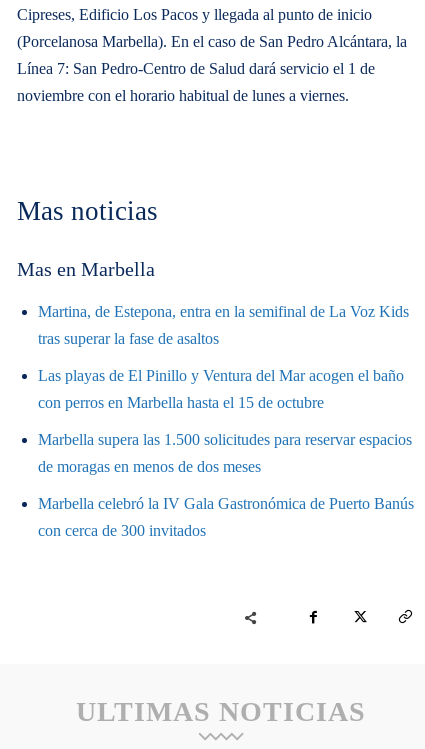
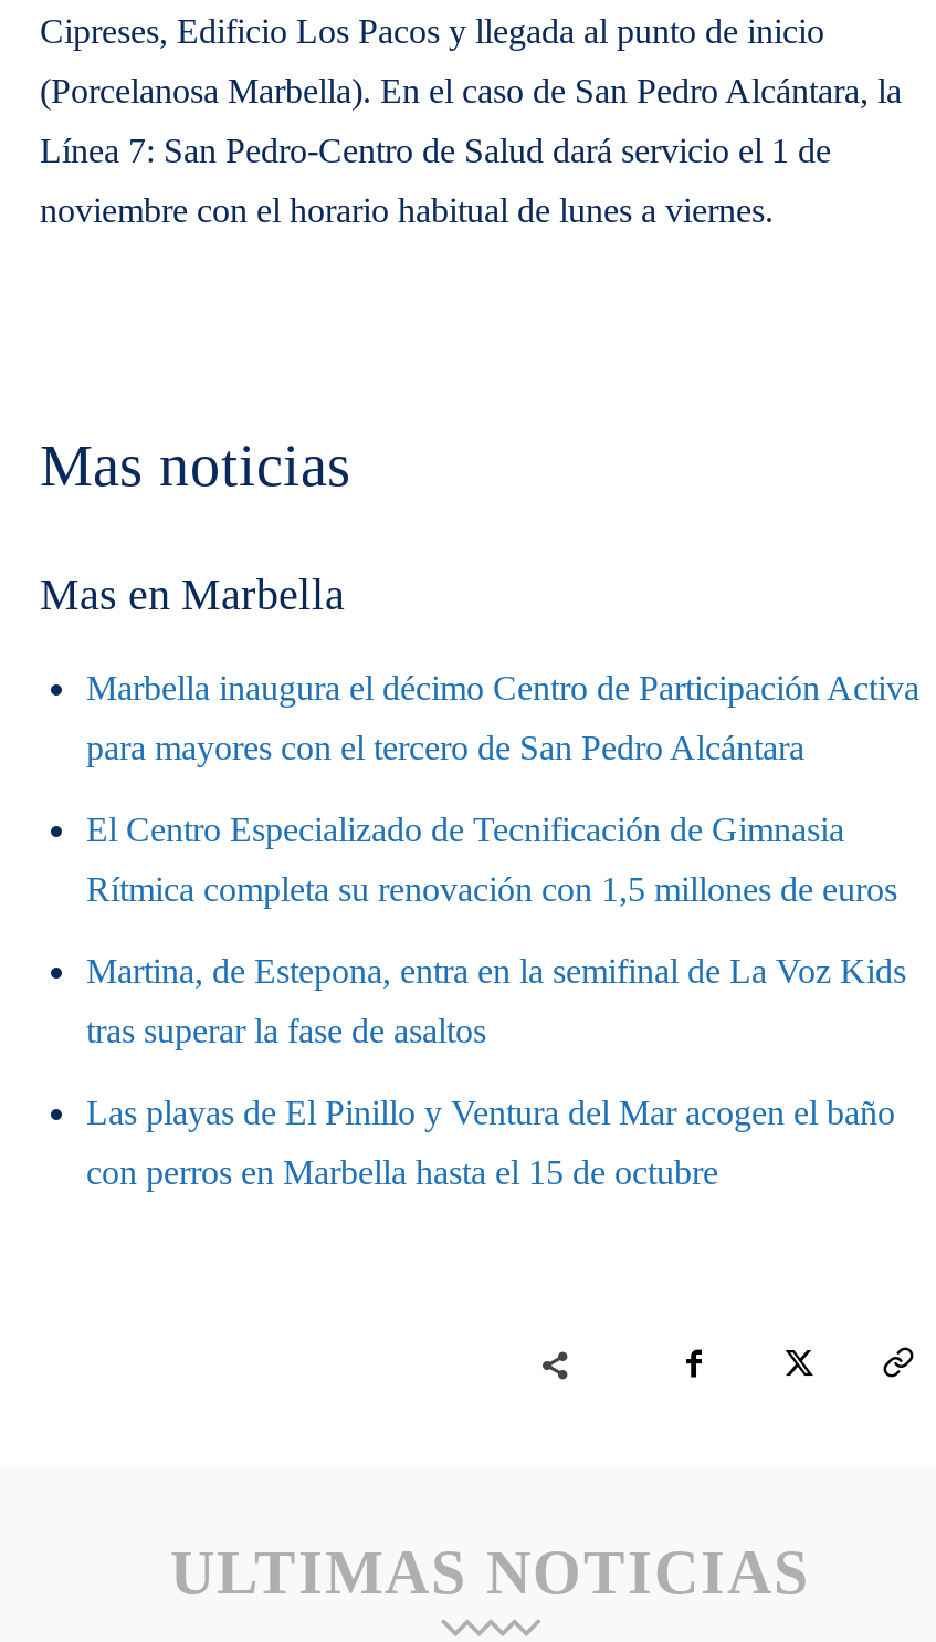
none -> [86,669,919,908] Marbella inaugura el décimo Centro de Participación Activa | para mayores con el tercero de San Pedro Alcántara | El Centro Especializado de Tecnificación de Gimnasia | Rítmica completa su renovación con 1,5 millones de euros
moved [38,303,409,411] -> [86,952,906,1191]: Martina, de Estepona, entra en la semifinal de La Voz Kids | tras superar la fase de asaltos | Las playas de El Pinillo y Ventura del Mar acogen el baño | con perros en Marbella hasta el 15 de octubre
[38,431,414,539] Marbella supera las 1.500 solicitudes para reservar espacios | de moragas en menos de dos meses | Marbella celebró la IV Gala Gastronómica de Puerto Banús | con cerca de 300 invitados -> none

